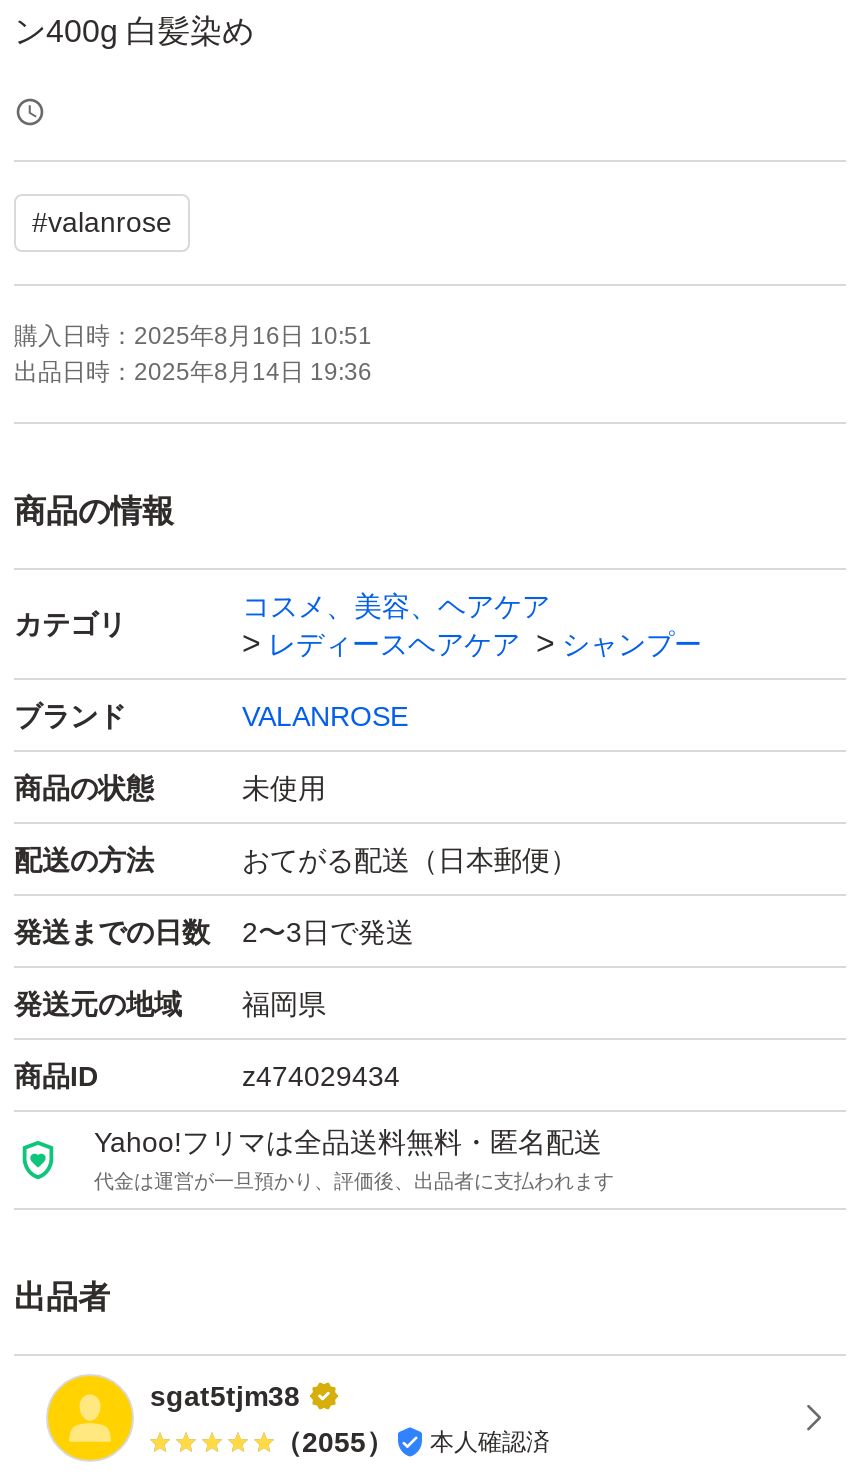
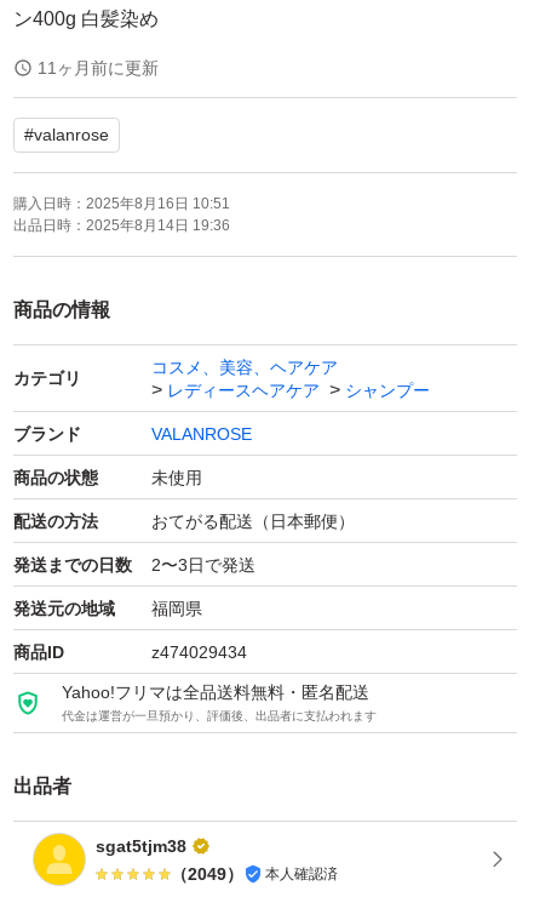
none -> [38,59,159,78] 11ヶ月前に更新
[274,1426,550,1458] （2055） 本人確認済 -> [171,864,338,884] （2049） 本人確認済

